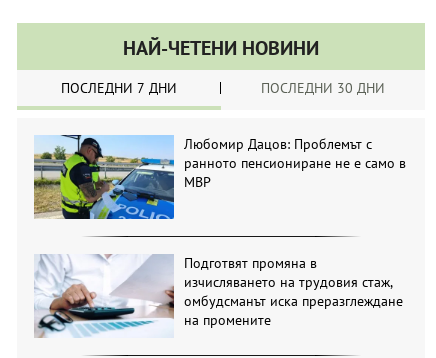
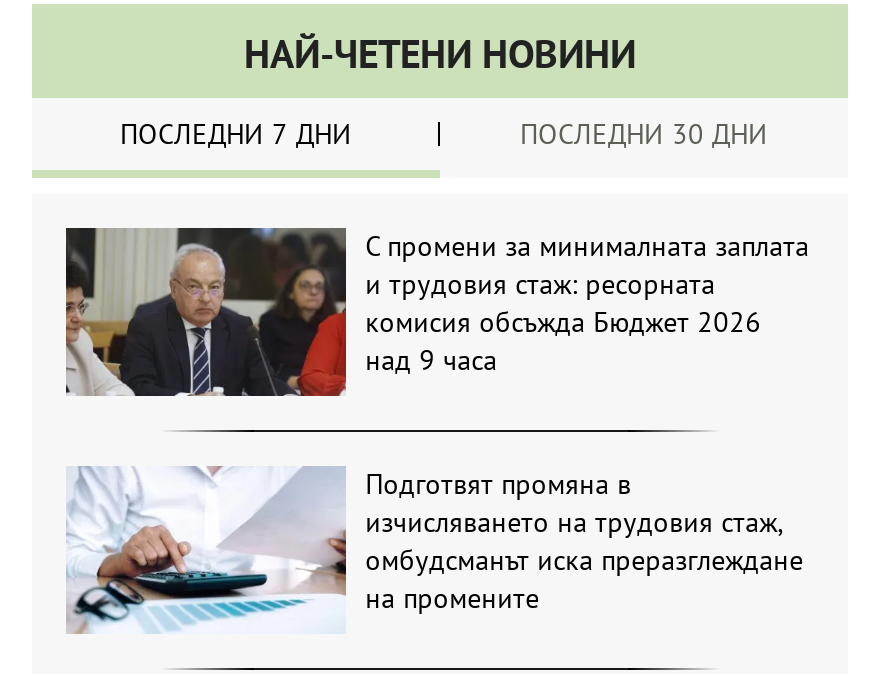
[34,134,406,220] [image] | Любомир Дацов: Проблемът с | ранното пенсиониране не е само в | МВР -> [64,226,809,398] [image] | С промени за минималната заплата | и трудовия стаж: ресорната | комисия обсъжда Бюджет 2026 | над 9 часа

